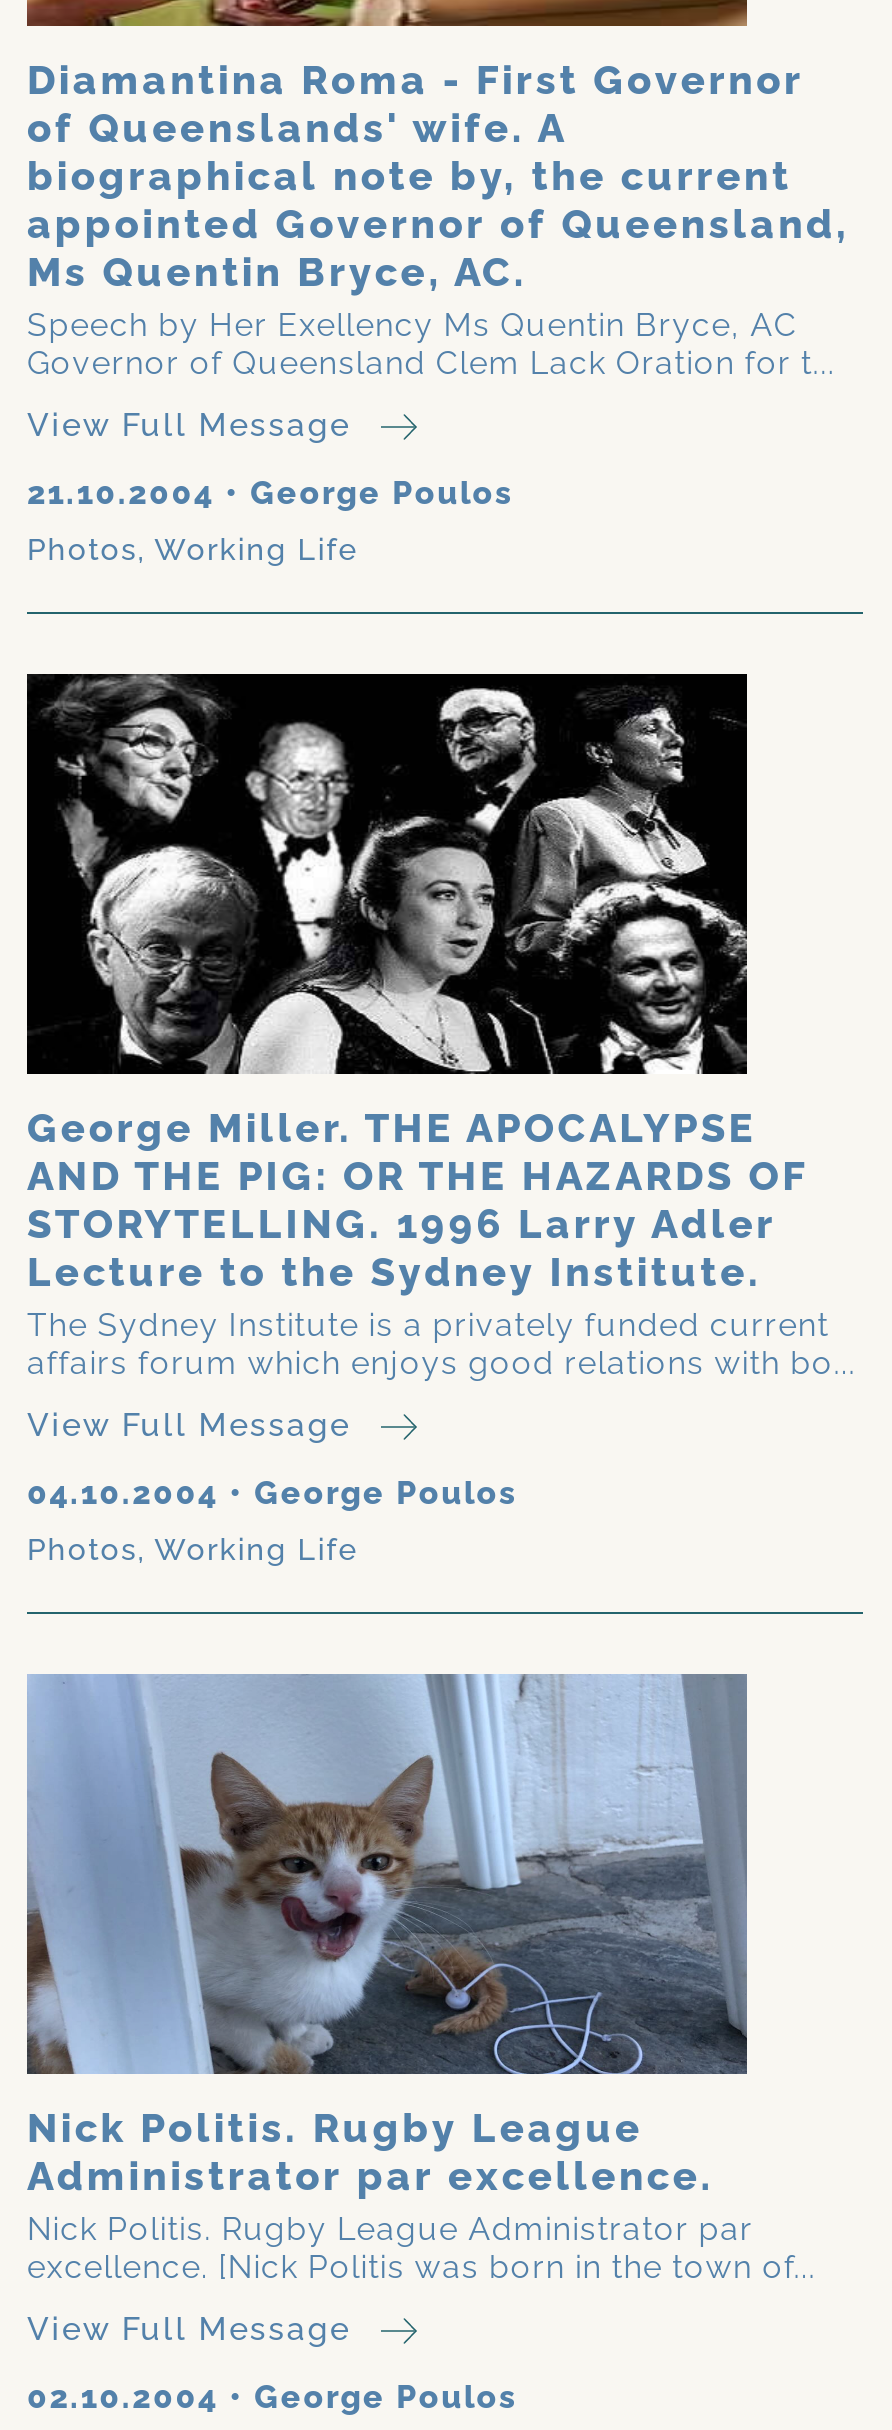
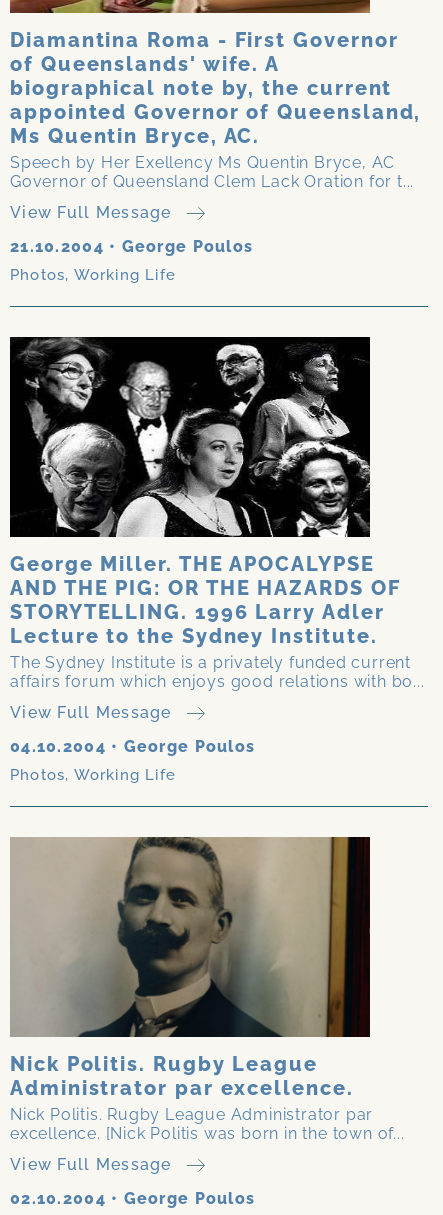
[27,1674,749,2076] [image] -> [10,836,371,1038] [image]

